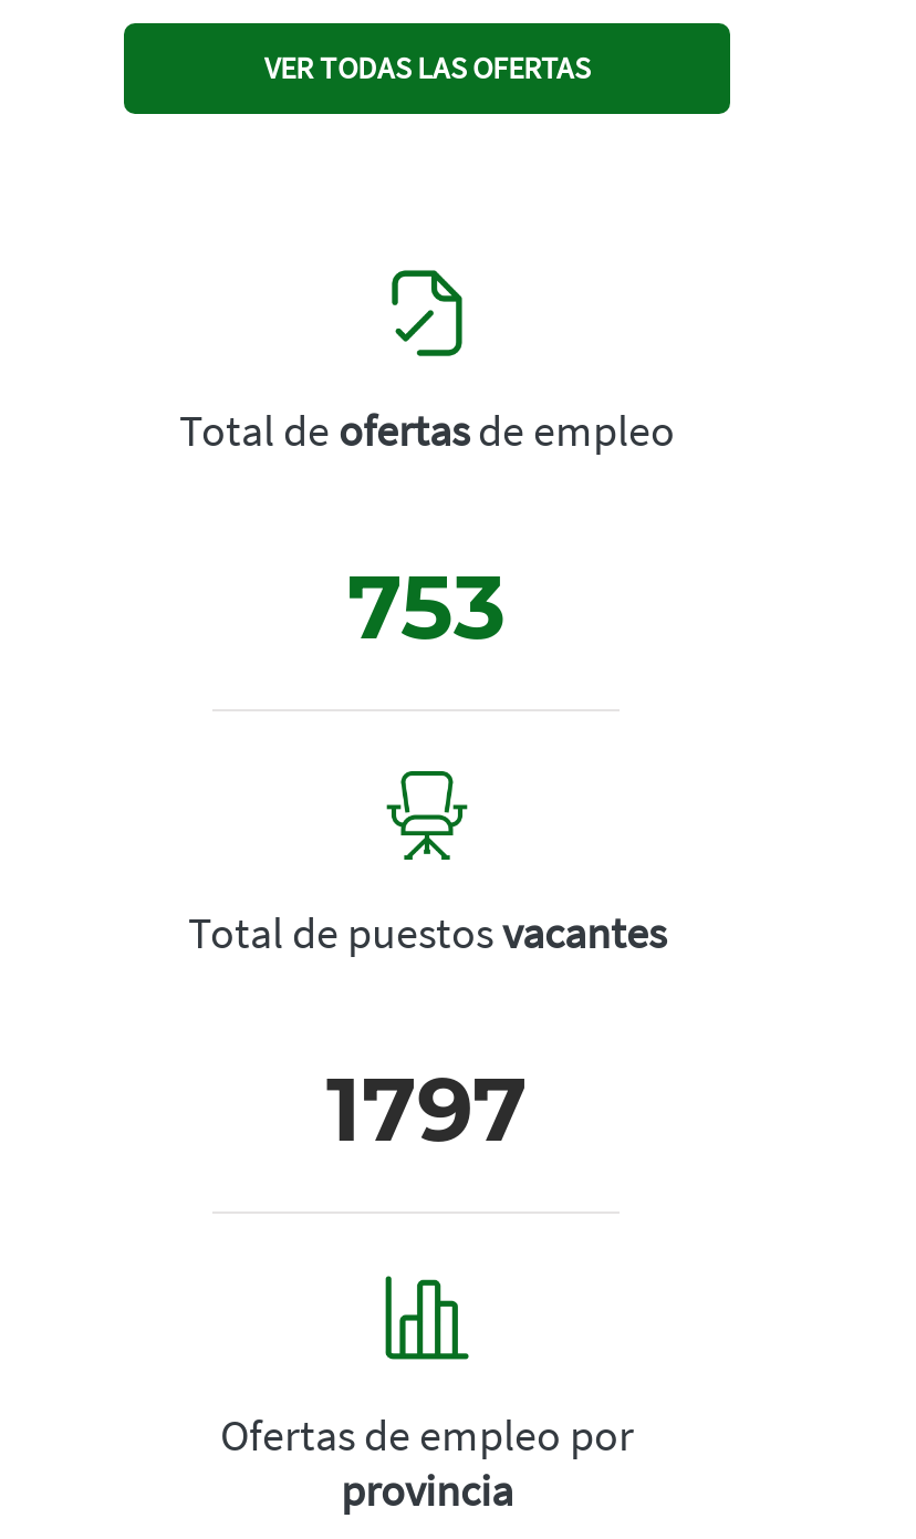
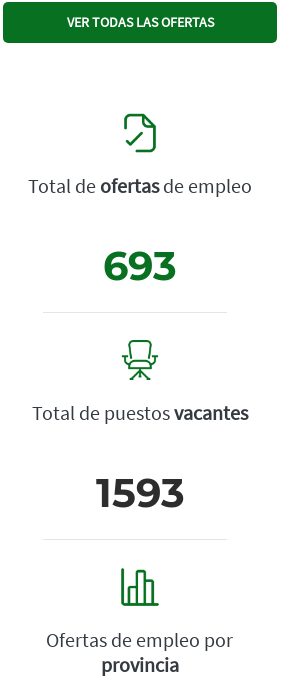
[347,553,507,661] 753 -> [103,241,177,290] 693
[326,1055,528,1163] 1797 -> [95,468,184,517] 1593

